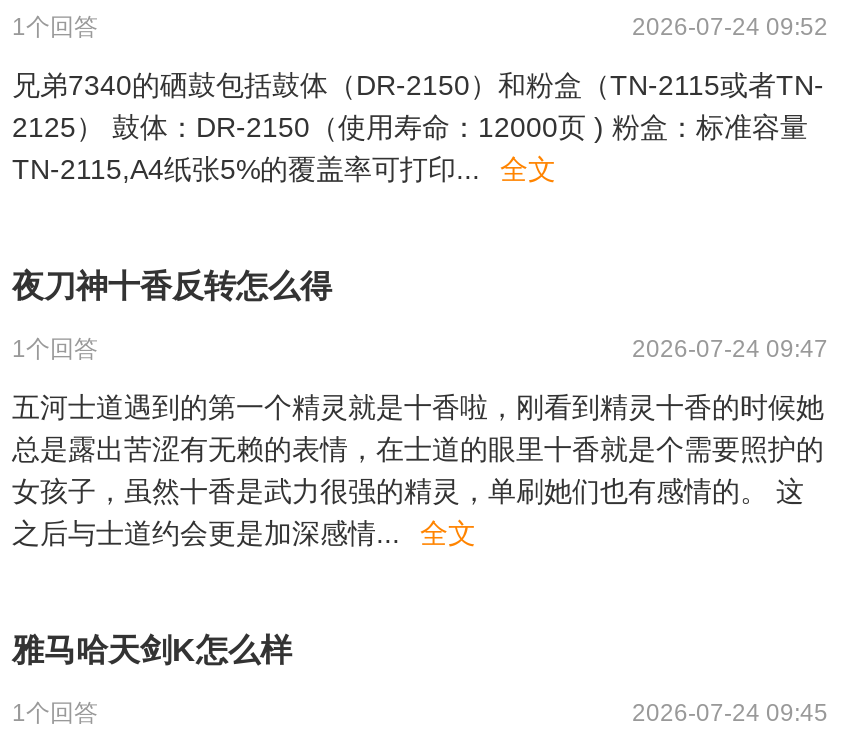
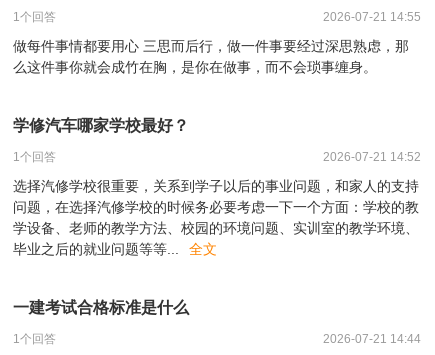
[632,13,828,41] 2026-07-24 09:52 -> [323,10,421,24] 2026-07-21 14:55
[12,69,824,185] 兄弟7340的硒鼓包括鼓体（DR-2150）和粉盒（TN-2115或者TN- | 2125） 鼓体：DR-2150（使用寿命：12000页 ) 粉盒：标准容量 | TN-2115,A4纸张5%的覆盖率可打印... | 全文 -> [13,38,409,75] 做每件事情都要用心 三思而后行，做一件事要经过深思熟虑，那 | 么这件事你就会成竹在胸，是你在做事，而不会琐事缠身。
[12,269,332,303] 夜刀神十香反转怎么得 -> [13,117,189,134] 学修汽车哪家学校最好？
[632,335,828,363] 2026-07-24 09:47 -> [323,150,421,164] 2026-07-21 14:52
[12,391,824,549] 五河士道遇到的第一个精灵就是十香啦，刚看到精灵十香的时候她 | 总是露出苦涩有无赖的表情，在士道的眼里十香就是个需要照护的 | 女孩子，虽然十香是武力很强的精灵，单刷她们也有感情的。 这 | 之后与士道约会更是加深感情... -> [13,178,419,257] 选择汽修学校很重要，关系到学子以后的事业问题，和家人的支持 | 问题，在选择汽修学校的时候务必要考虑一下一个方面：学校的教 | 学设备、老师的教学方法、校园的环境问题、实训室的教学环境、 | 毕业之后的就业问题等等...
[12,633,292,667] 雅马哈天剑K怎么样 -> [13,299,189,316] 一建考试合格标准是什么
[632,699,828,727] 2026-07-24 09:45 -> [323,332,421,346] 2026-07-21 14:44

